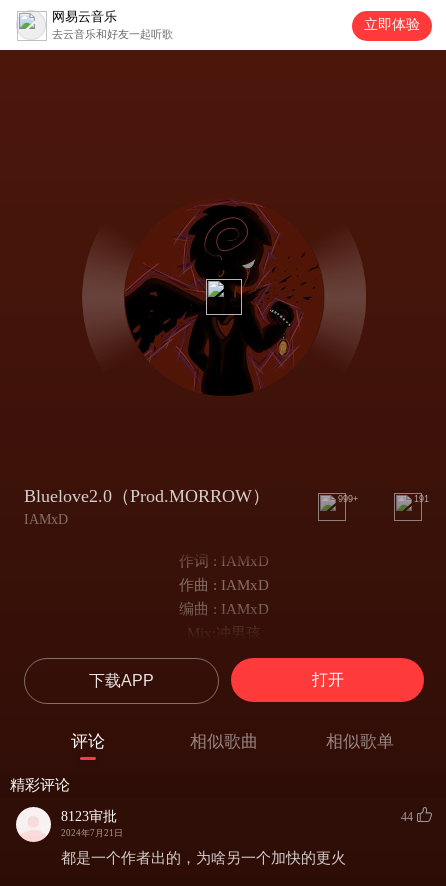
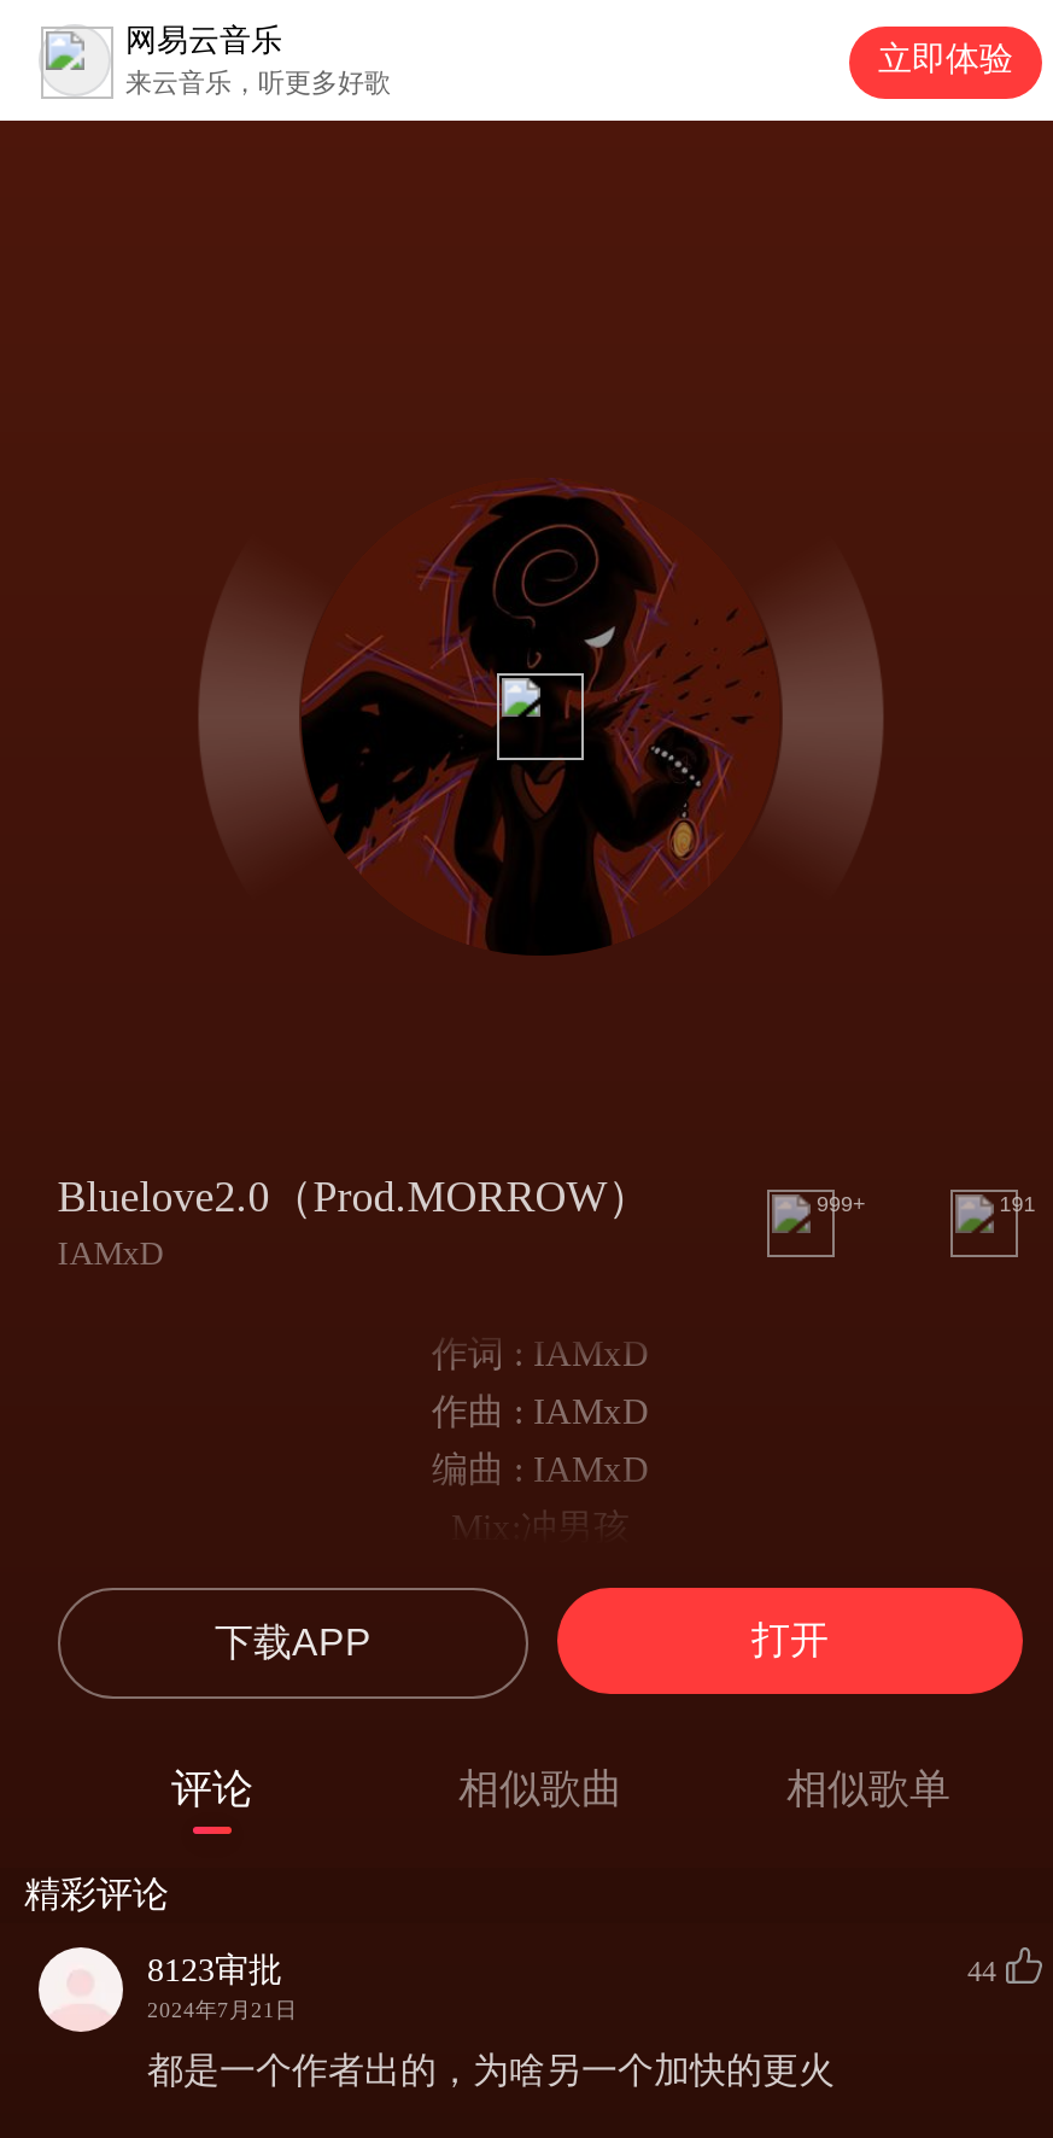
[52,28,173,40] 去云音乐和好友一起听歌 -> [125,68,391,97] 来云音乐，听更多好歌

